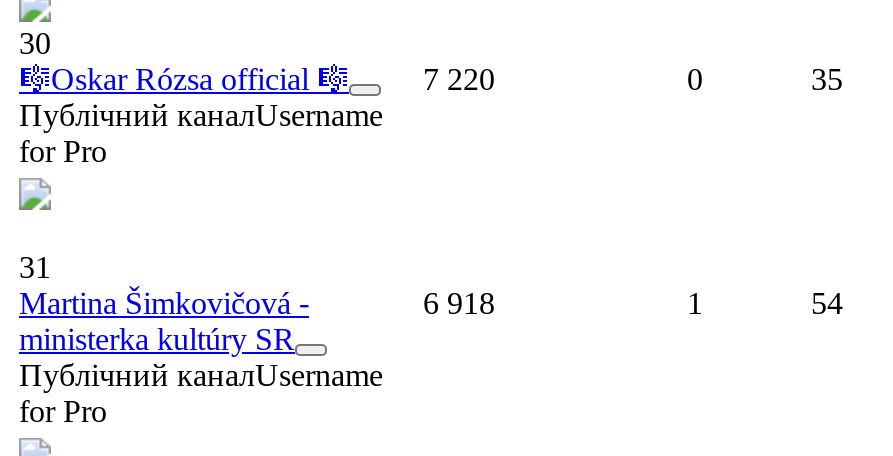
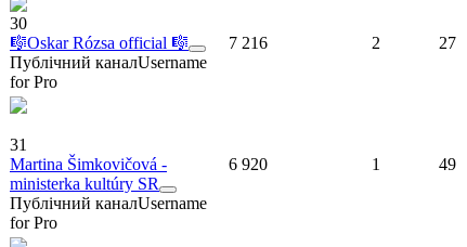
[423,62,495,96] 7 220 -> [229,33,268,52] 7 216
[687,62,703,96] 0 -> [372,33,380,52] 2
[811,62,843,96] 35 -> [439,33,456,52] 27
[423,286,495,320] 6 918 -> [229,155,268,173] 6 920
[811,286,843,320] 54 -> [439,155,456,173] 49

